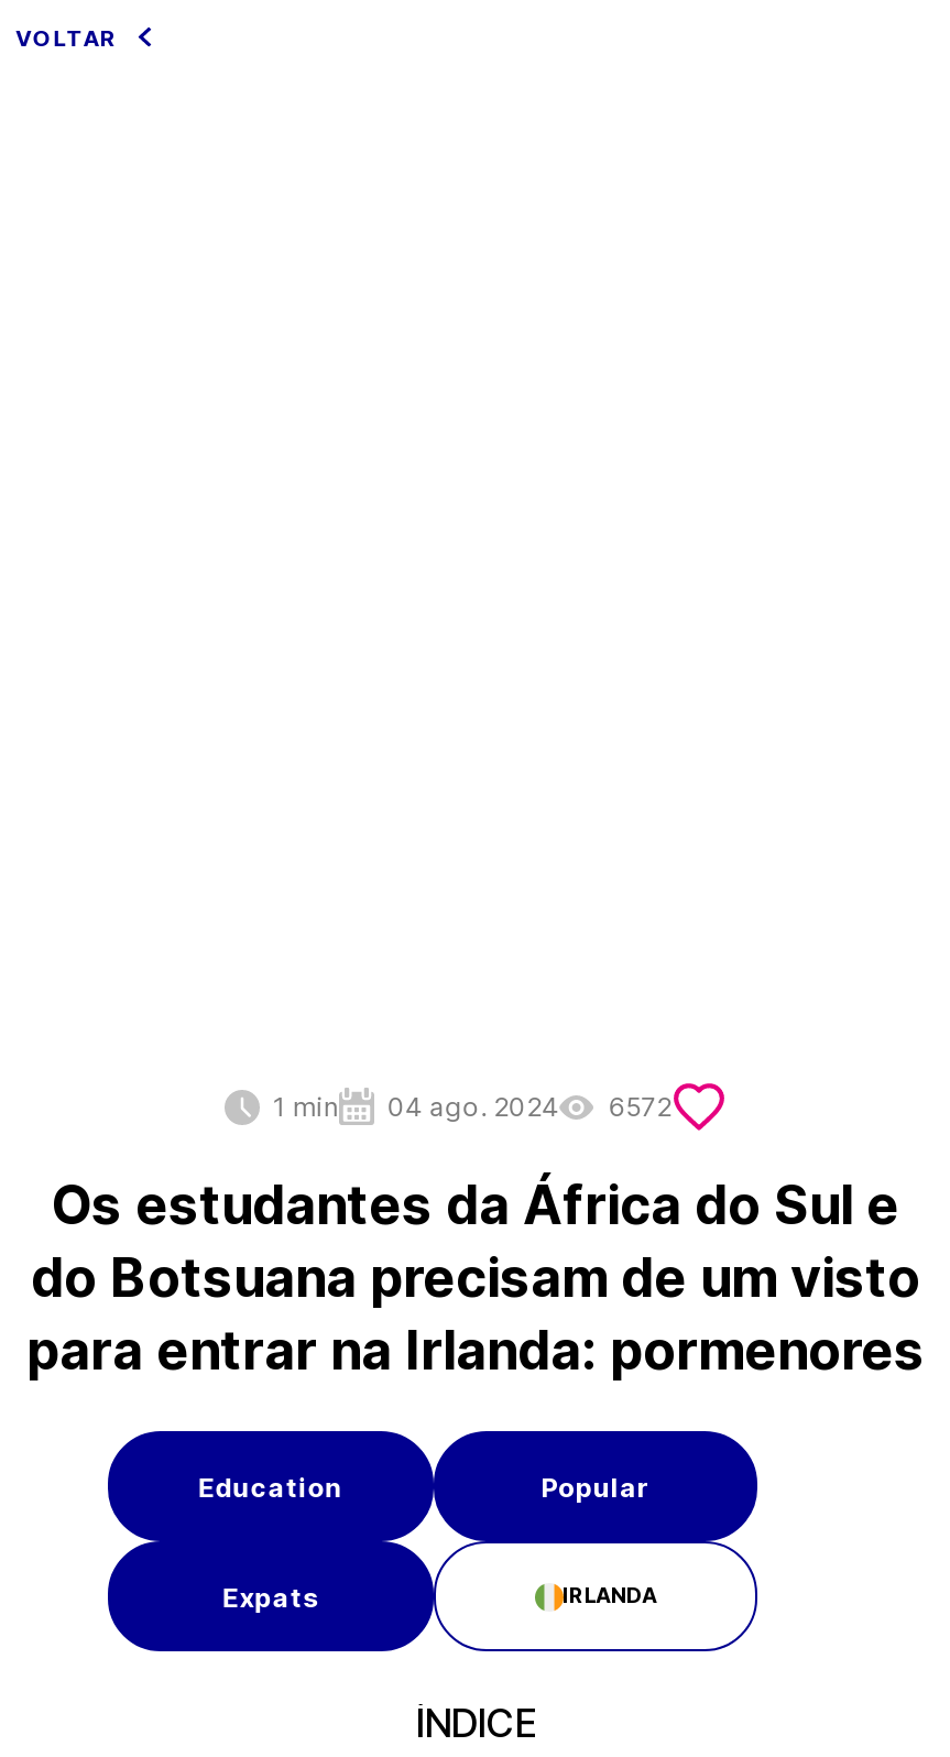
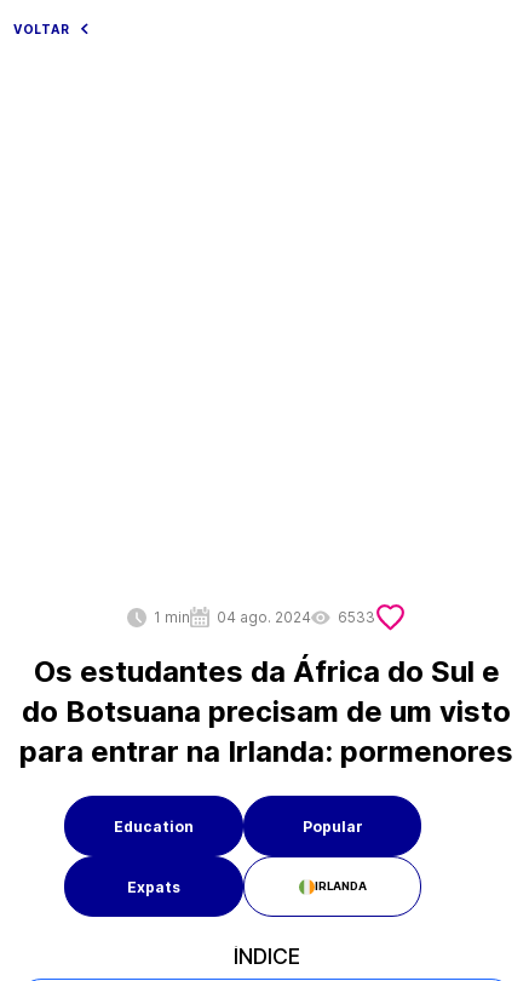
[273,1089,672,1122] 1 min 04 ago. 2024 6572 -> [154,607,375,626] 1 min 04 ago. 2024 6533

